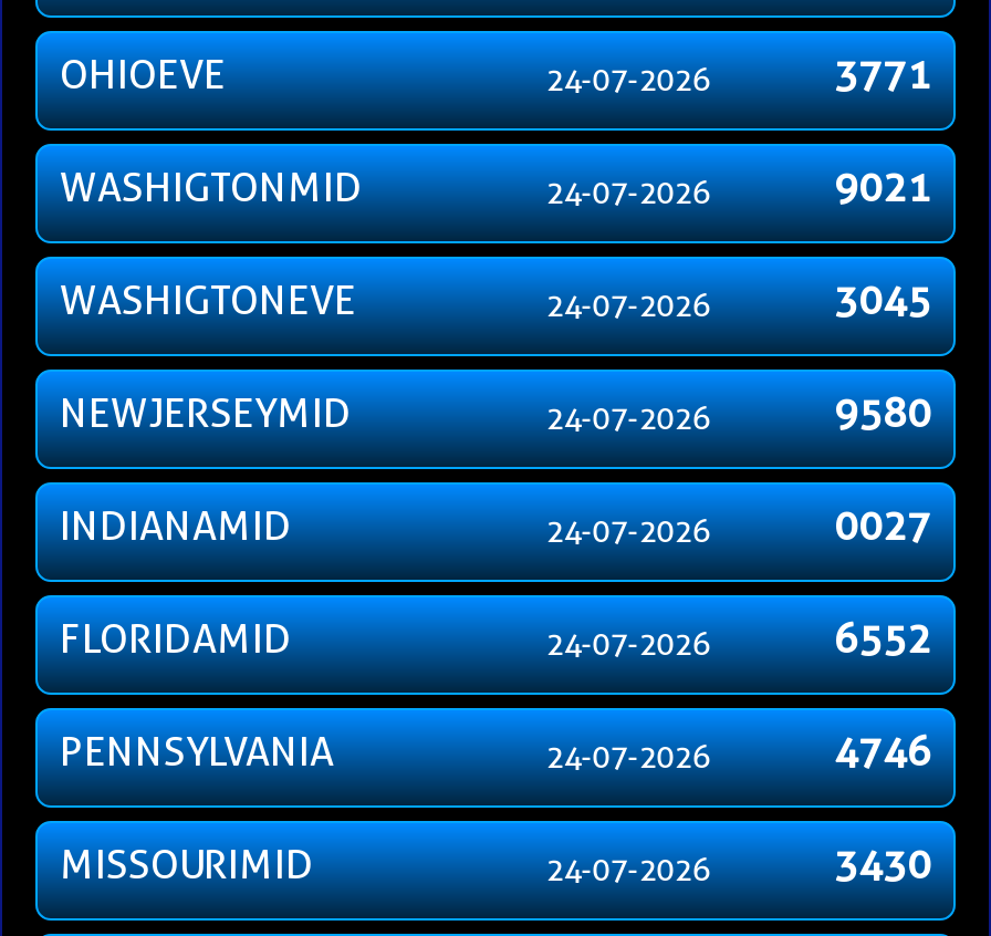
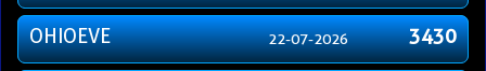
[60,52,931,888] 24-07-2026 | 3771 | WASHIGTONMID | 24-07-2026 | 9021 | WASHIGTONEVE | 24-07-2026 | 3045 | NEWJERSEYMID | 24-07-2026 | 9580 | INDIANAMID | 24-07-2026 | 0027 | FLORIDAMID | 24-07-2026 | 6552 | PENNSYLVANIA | 24-07-2026 | 4746 | MISSOURIMID | 24-07-2026 -> [268,31,348,48] 22-07-2026

